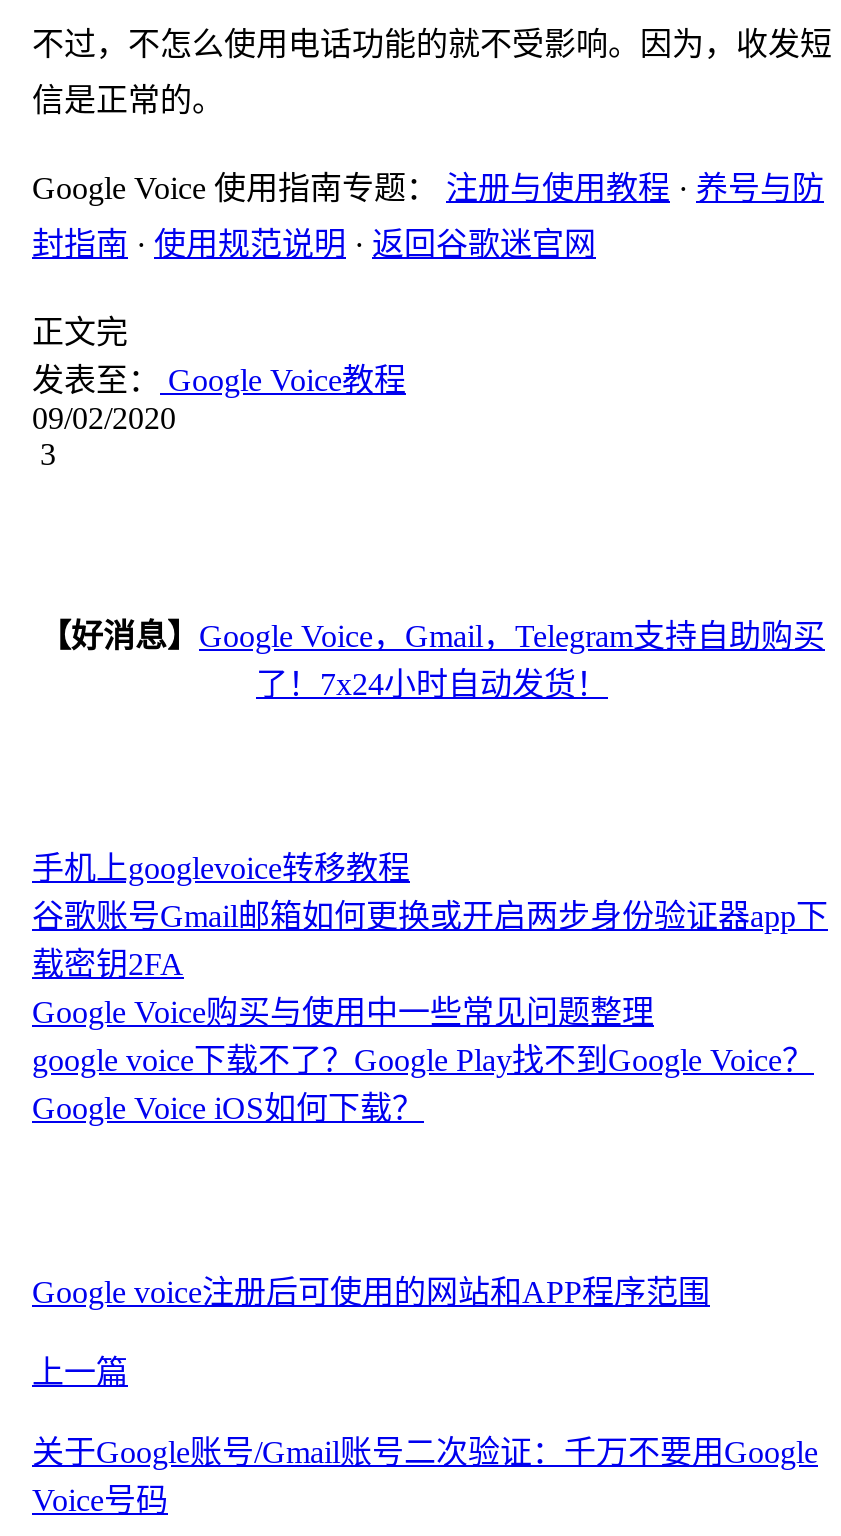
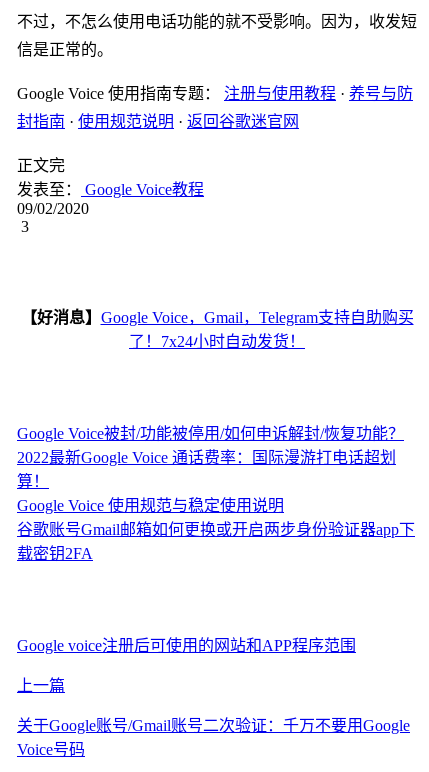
[32,851,410,885] 手机上googlevoice转移教程 -> [17,425,404,514] Google Voice被封/功能被停用/如何申诉解封/恢复功能？ | 2022最新Google Voice 通话费率：国际漫游打电话超划 | 算！ | Google Voice 使用规范与稳定使用说明
moved [32,899,828,981] -> [17,521,415,562]: 谷歌账号Gmail邮箱如何更换或开启两步身份验证器app下 | 载密钥2FA
[32,995,814,1125] Google Voice购买与使用中一些常见问题整理 | google voice下载不了？Google Play找不到Google Voice？ | Google Voice iOS如何下载？ -> none

